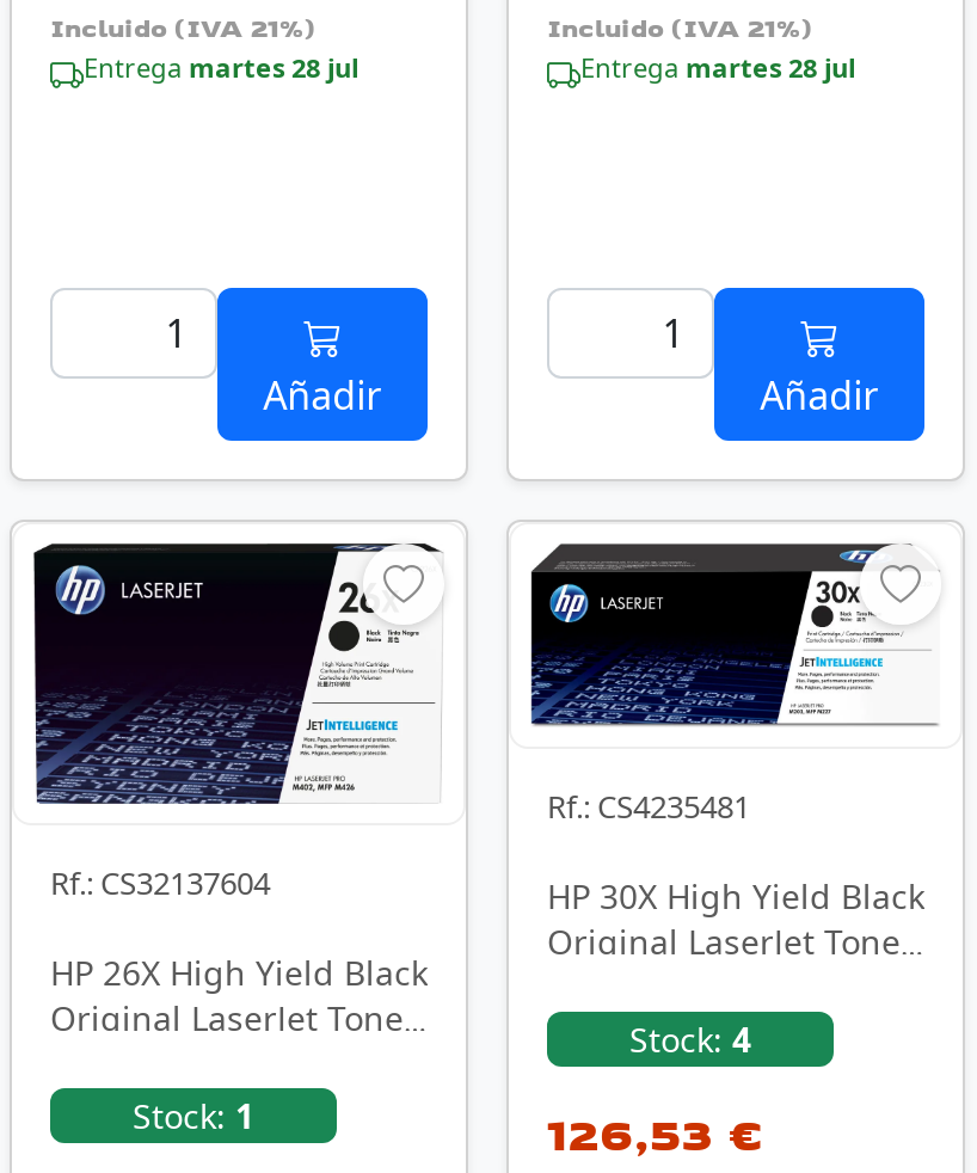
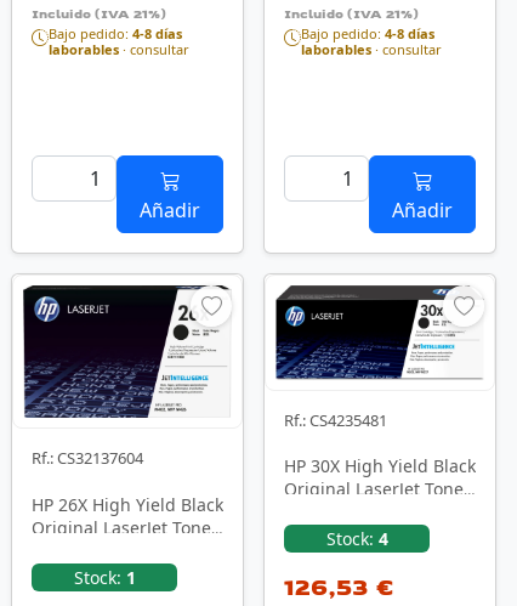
[84,49,358,85] Entrega martes 28 jul -> [49,25,189,59] Bajo pedido: 4-8 días | laborables · consultar
[580,49,855,85] Entrega martes 28 jul -> [301,25,442,59] Bajo pedido: 4-8 días | laborables · consultar

